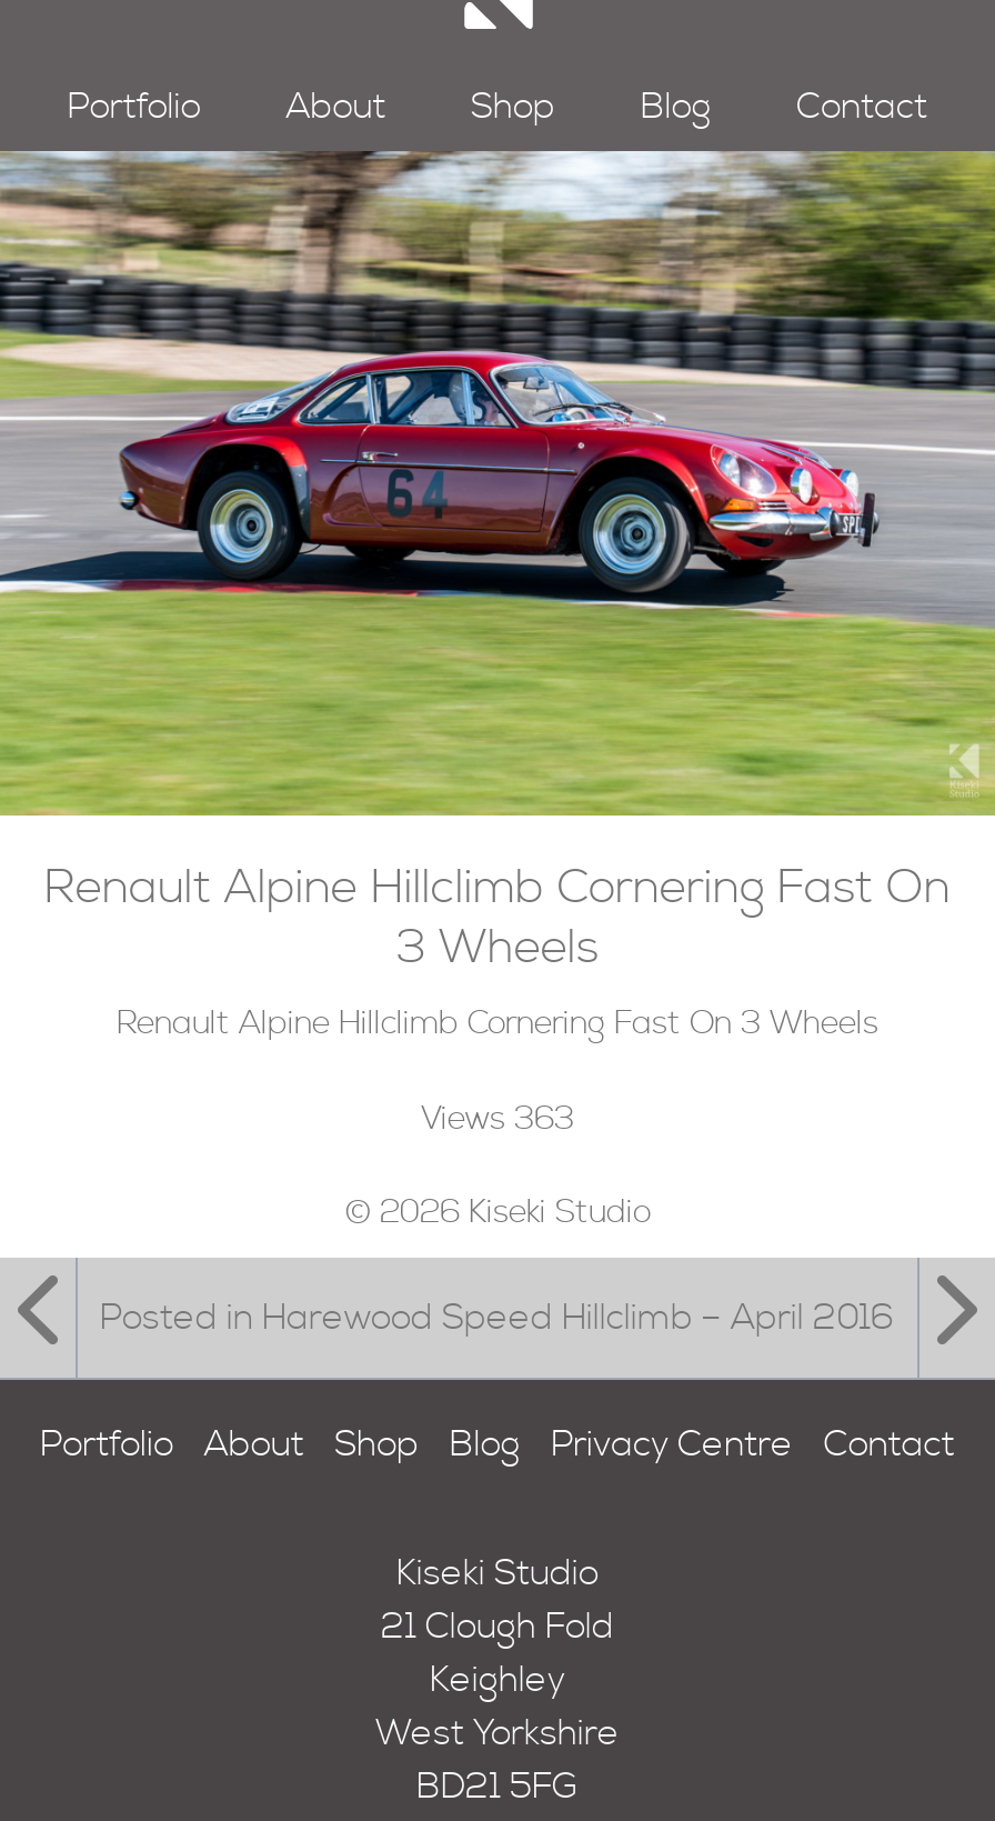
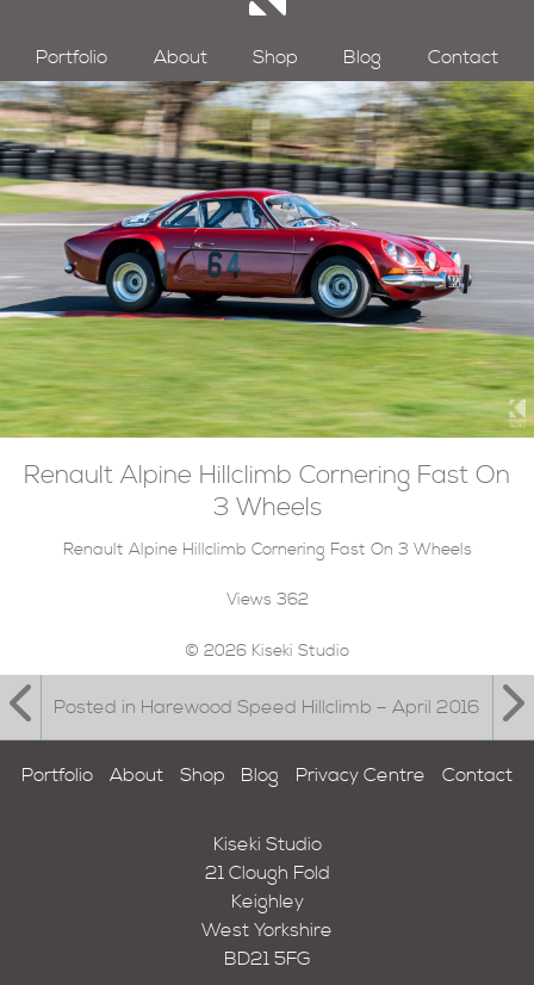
[421,1099,574,1139] Views 363 -> [226,590,308,611] Views 362

